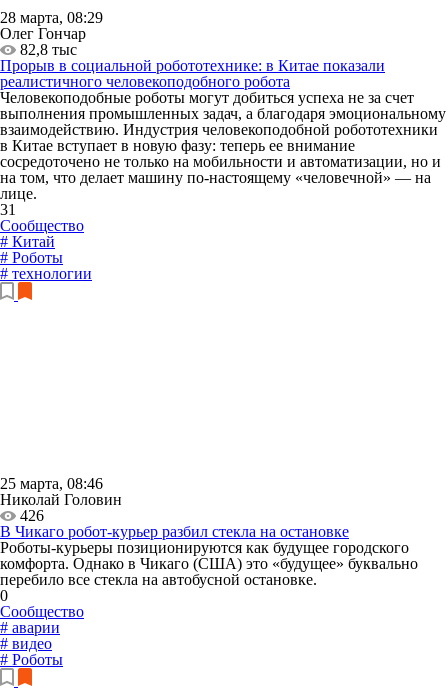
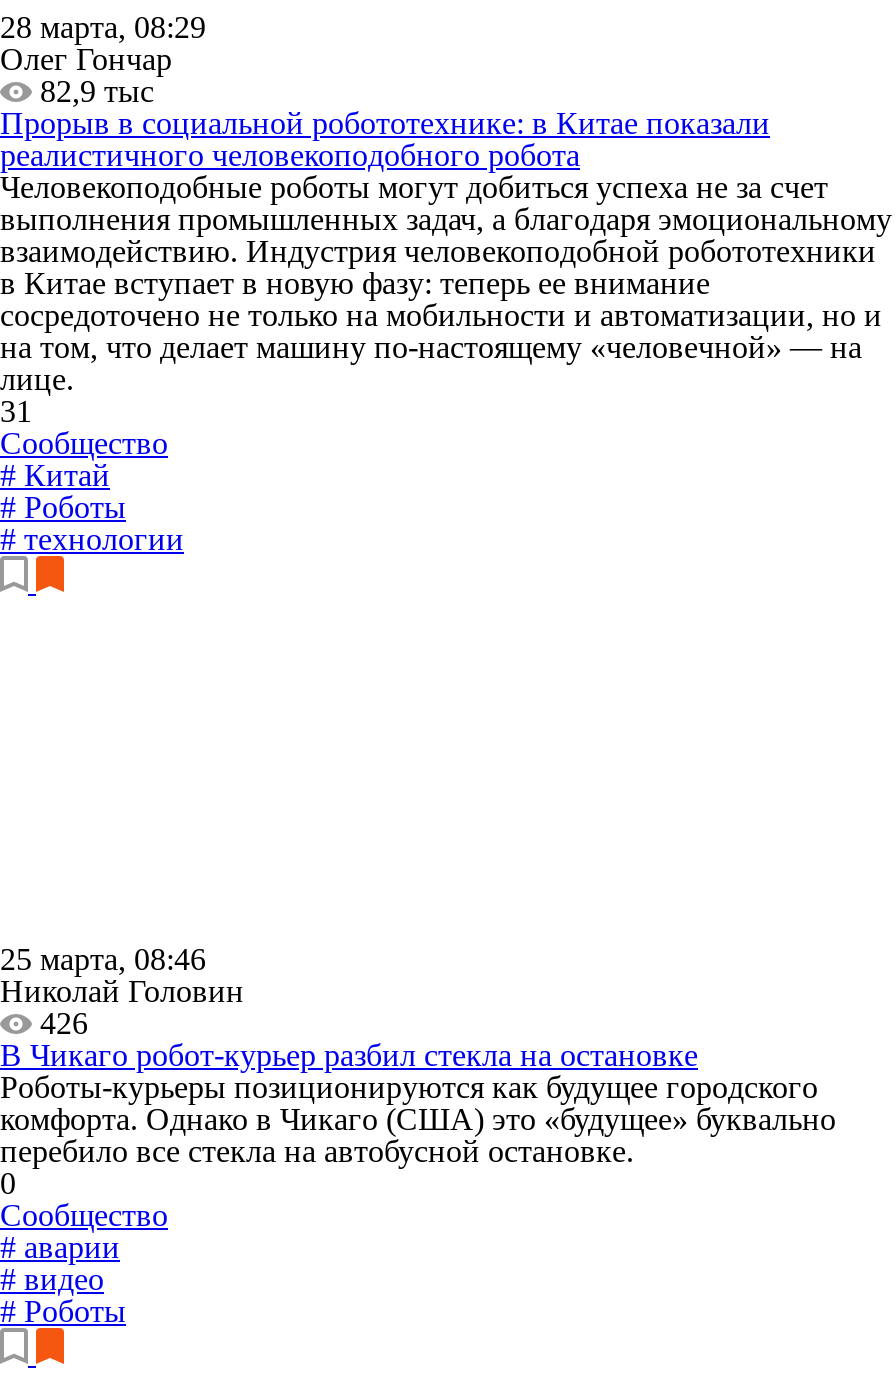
[20,41,77,58] 82,8 тыс -> [40,74,154,108] 82,9 тыс

